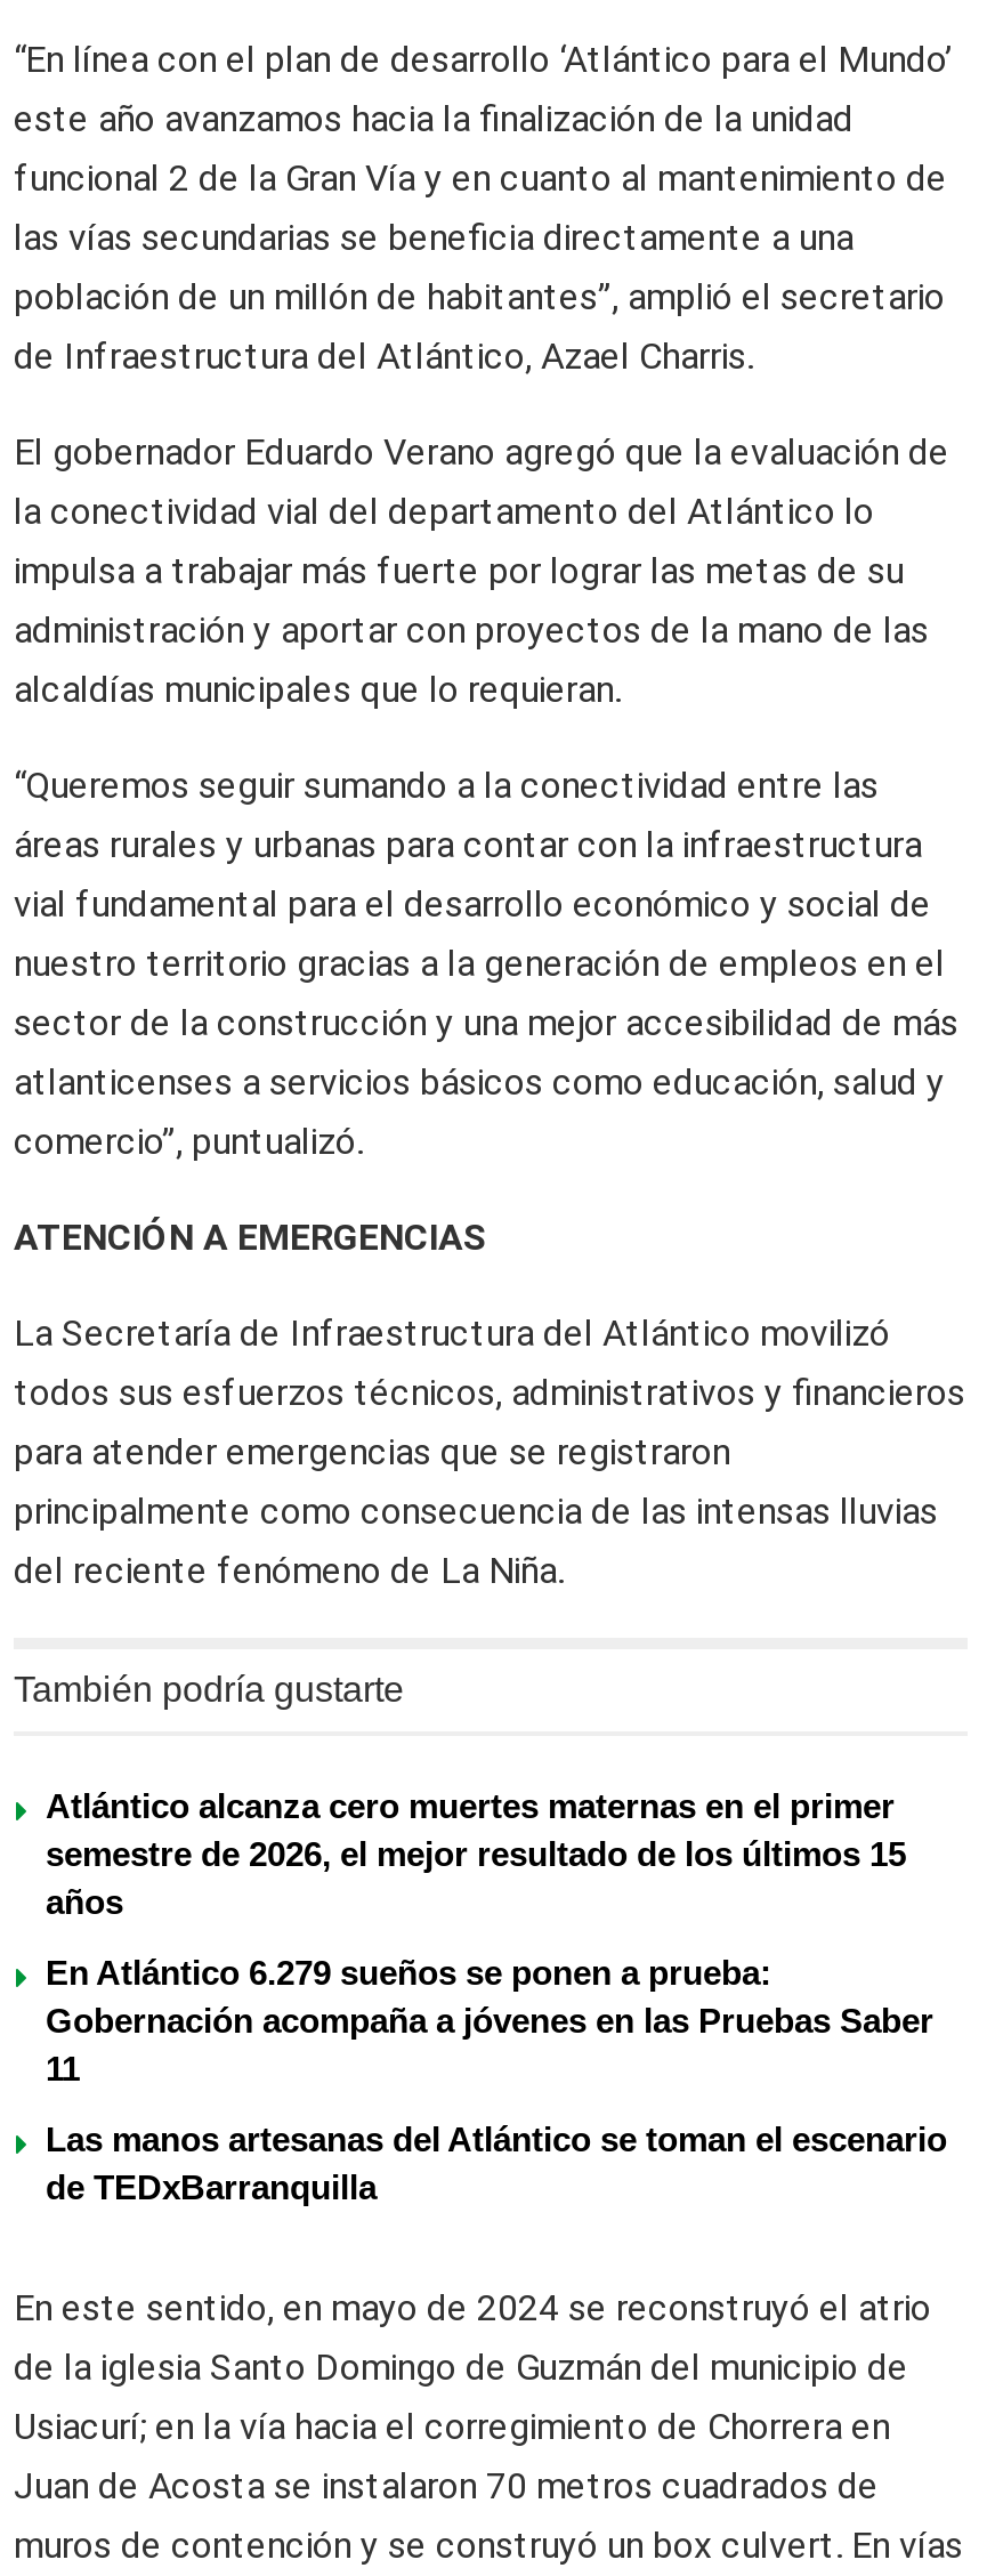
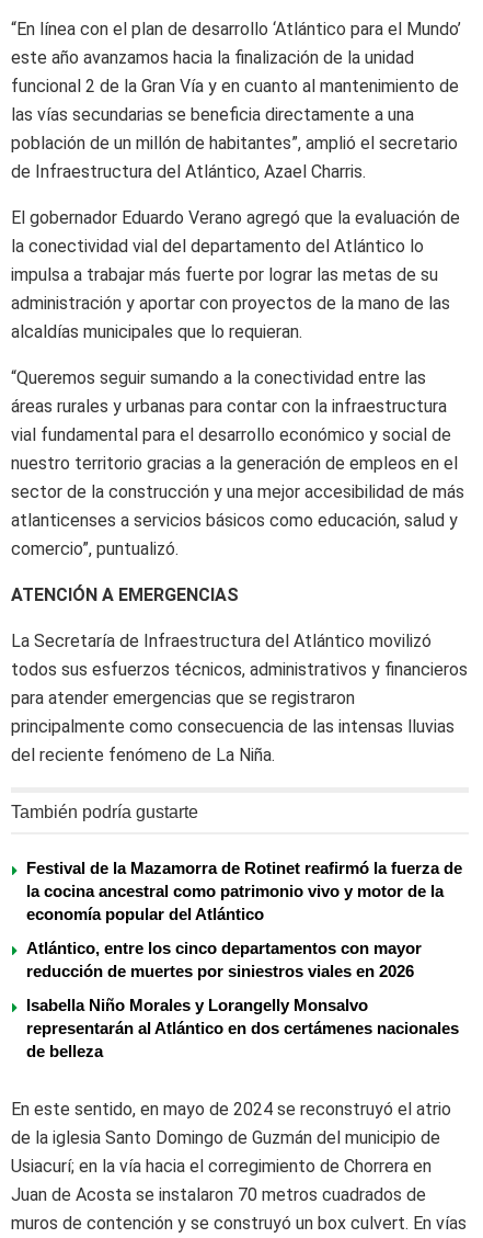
[46,1786,906,1921] Atlántico alcanza cero muertes maternas en el primer | semestre de 2026, el mejor resultado de los últimos 15 | años -> [26,859,462,923] Festival de la Mazamorra de Rotinet reafirmó la fuerza de | la cocina ancestral como patrimonio vivo y motor de la | economía popular del Atlántico
[46,1953,933,2088] En Atlántico 6.279 sueños se ponen a prueba: | Gobernación acompaña a jóvenes en las Pruebas Saber | 11 -> [26,939,422,980] Atlántico, entre los cinco departamentos con mayor | reducción de muertes por siniestros viales en 2026
[46,2120,947,2206] Las manos artesanas del Atlántico se toman el escenario | de TEDxBarranquilla -> [26,996,459,1060] Isabella Niño Morales y Lorangelly Monsalvo | representarán al Atlántico en dos certámenes nacionales | de belleza

